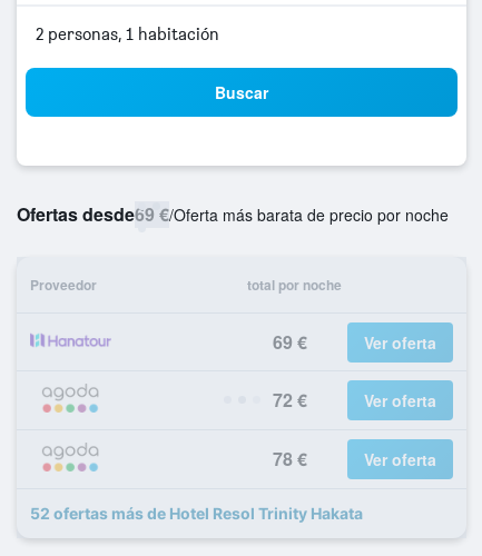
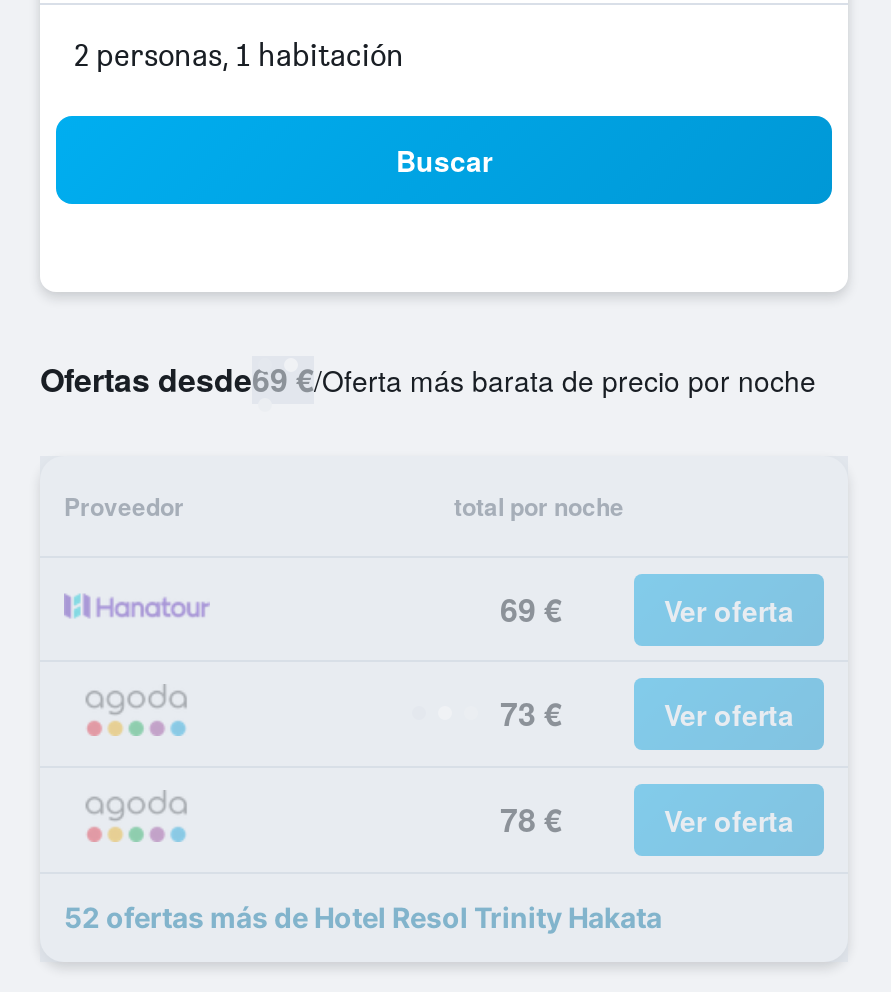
[273,387,307,413] 72 € -> [500,690,562,736] 73 €

